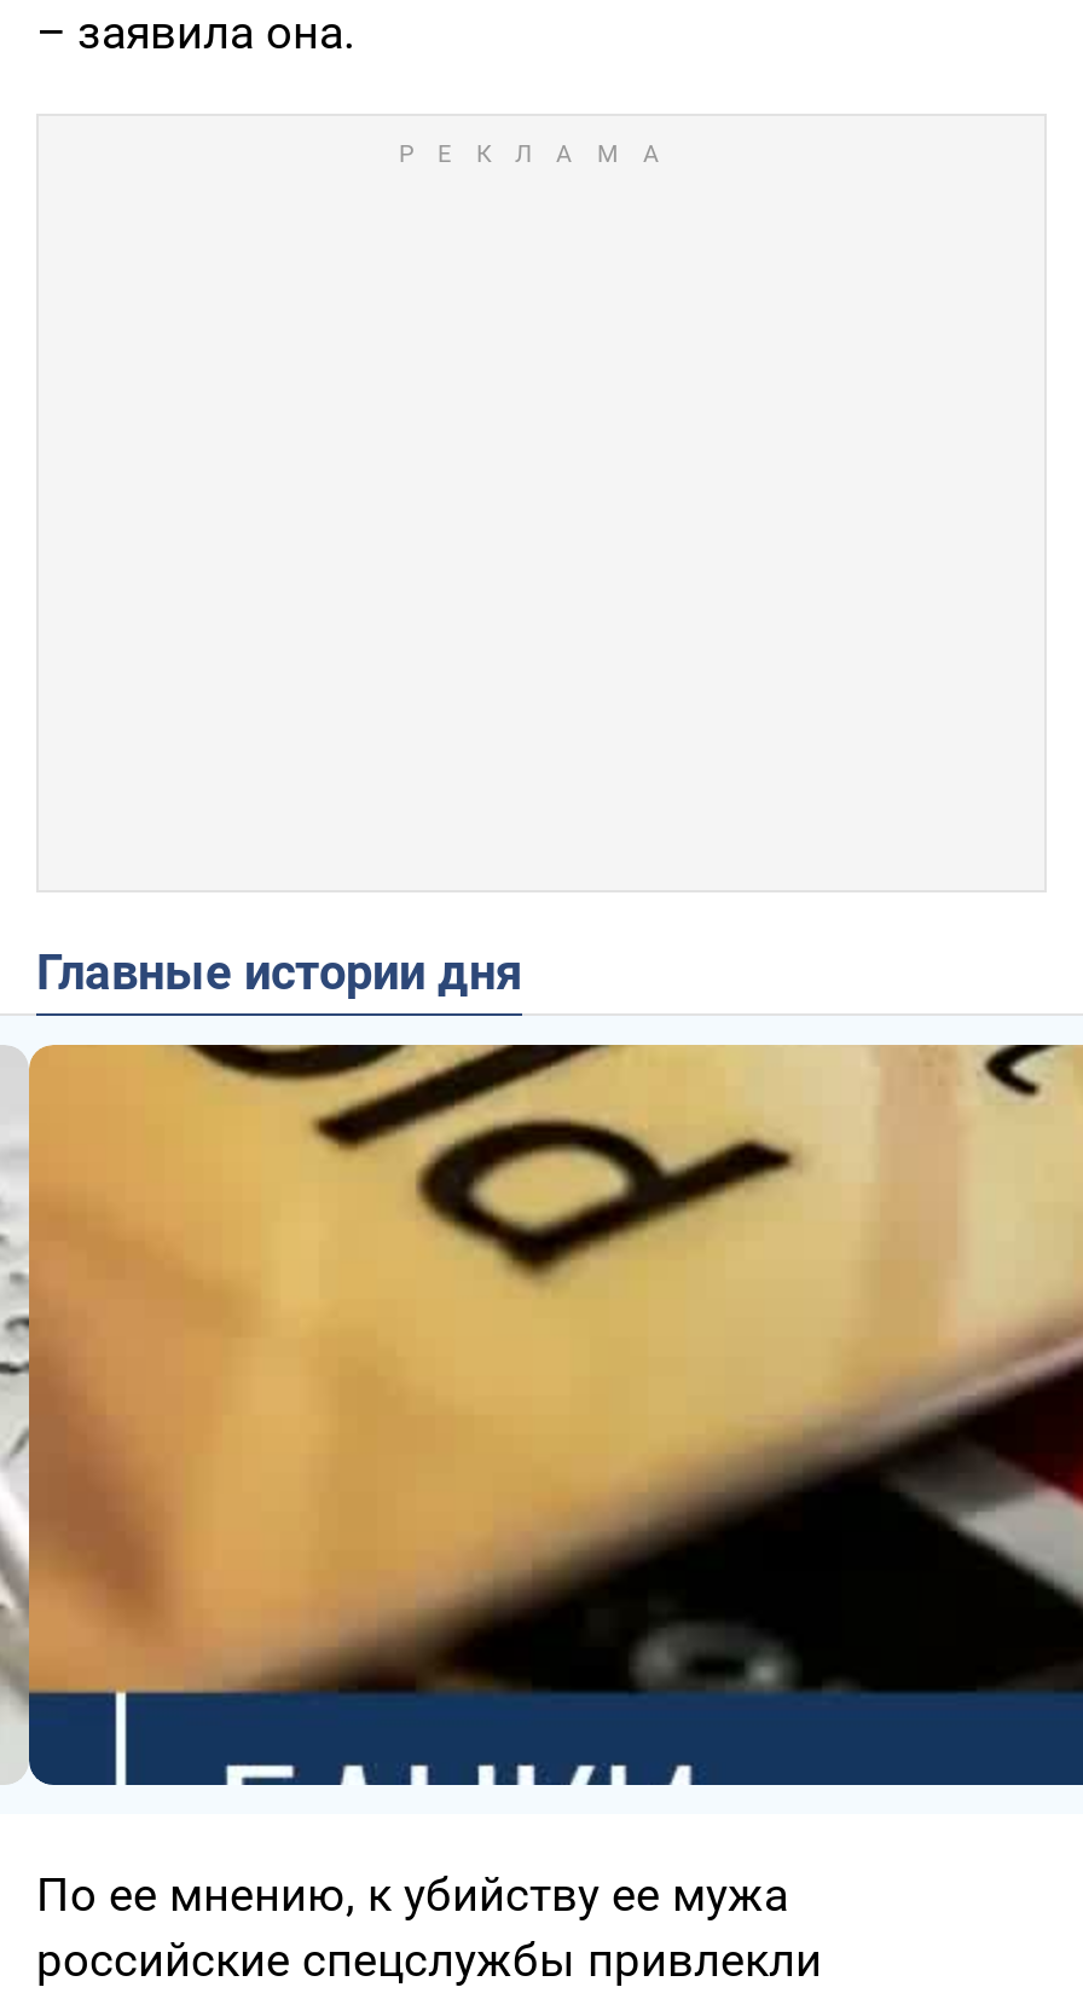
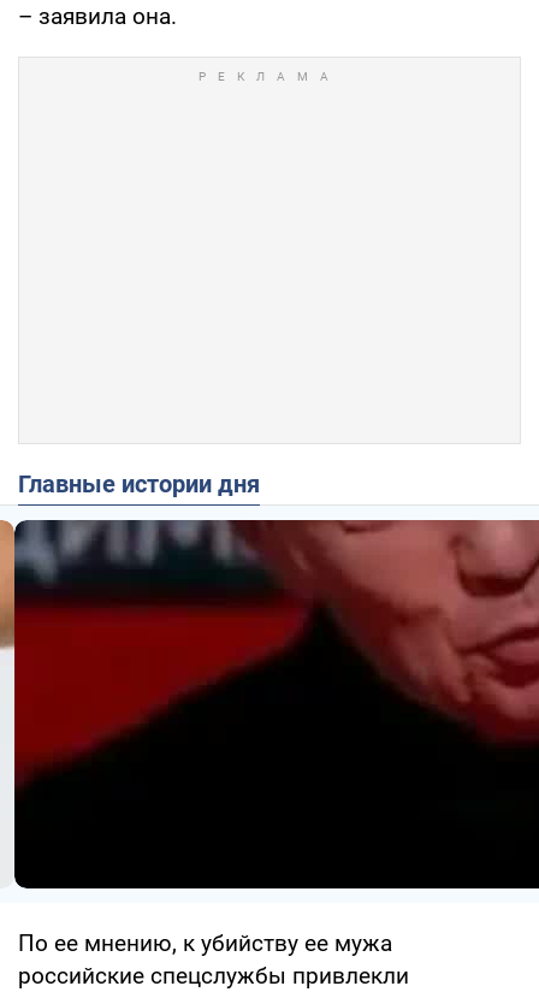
[7,1042,1076,1787] [image] -> [4,519,535,890] [image]

